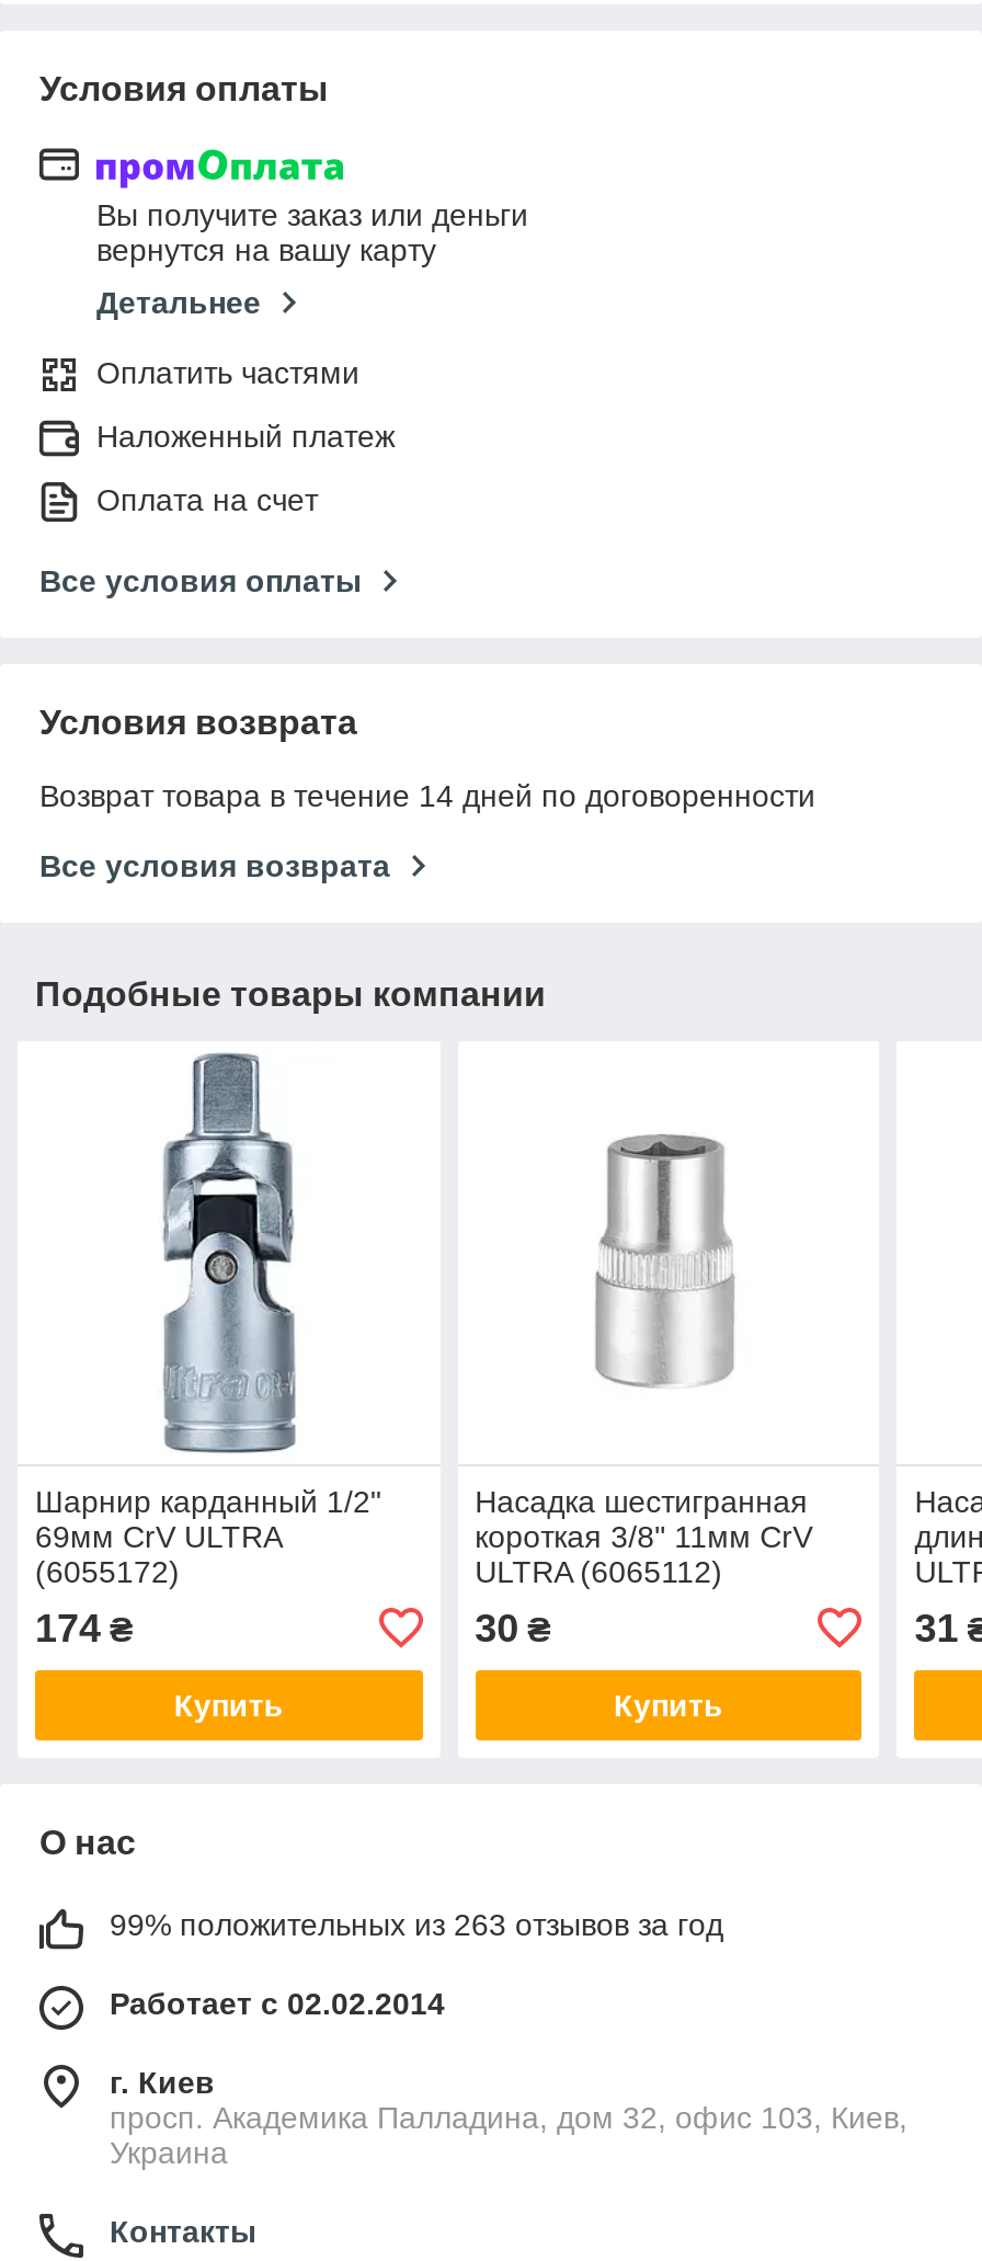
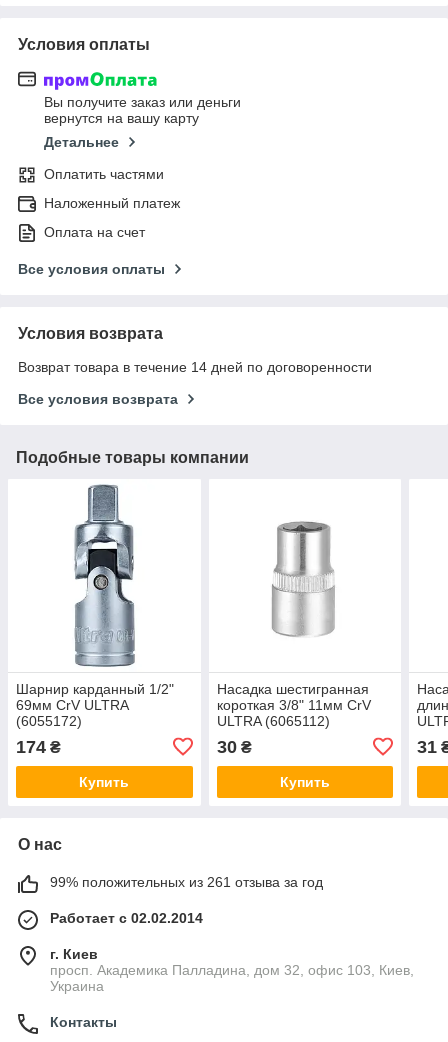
[110,1907,723,1942] 99% положительных из 263 отзывов за год -> [50,874,323,890] 99% положительных из 261 отзыва за год

